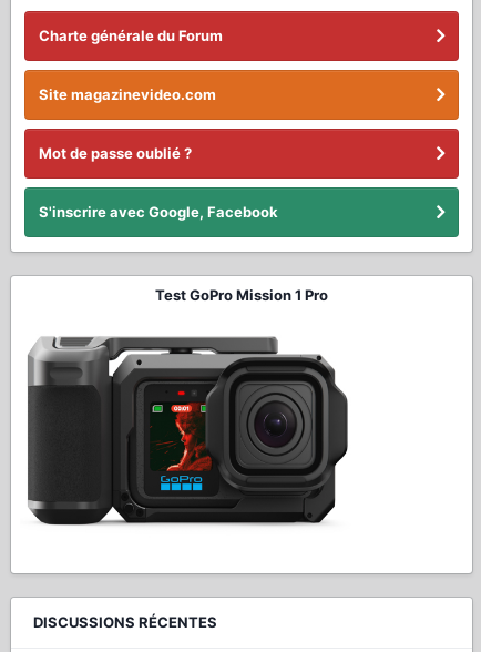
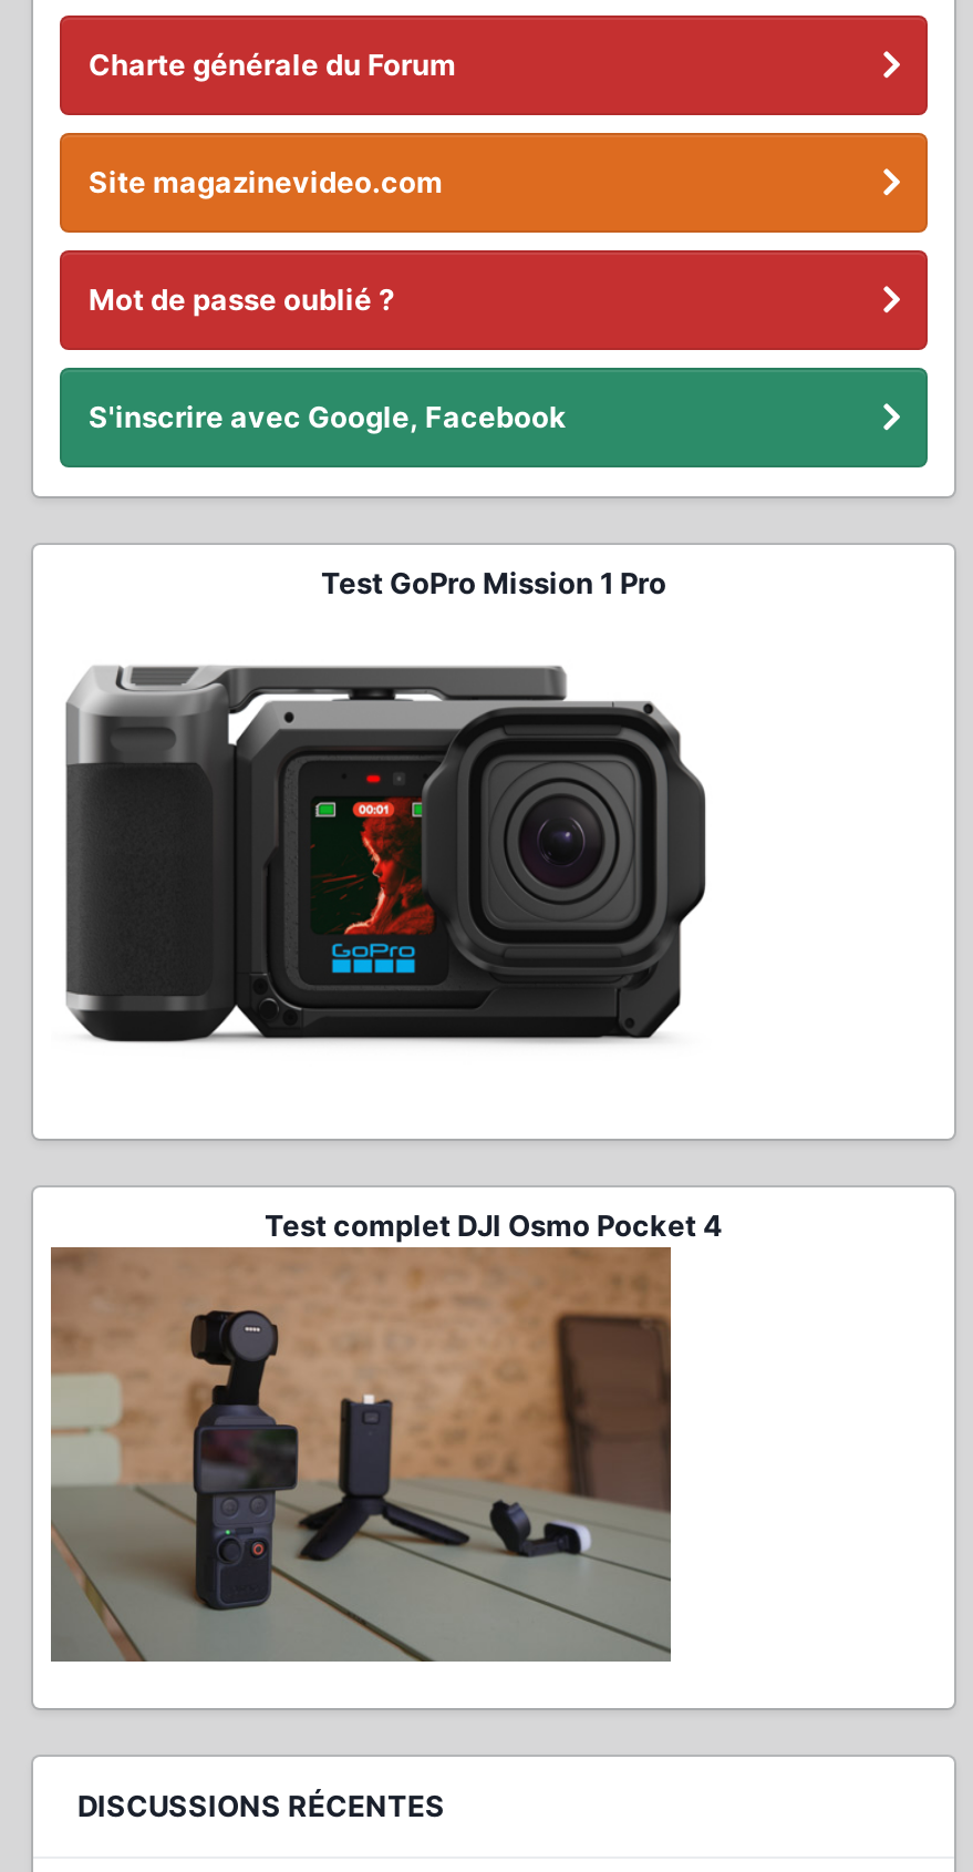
none -> [49,1208,723,1664] [image] | Test complet DJI Osmo Pocket 4

